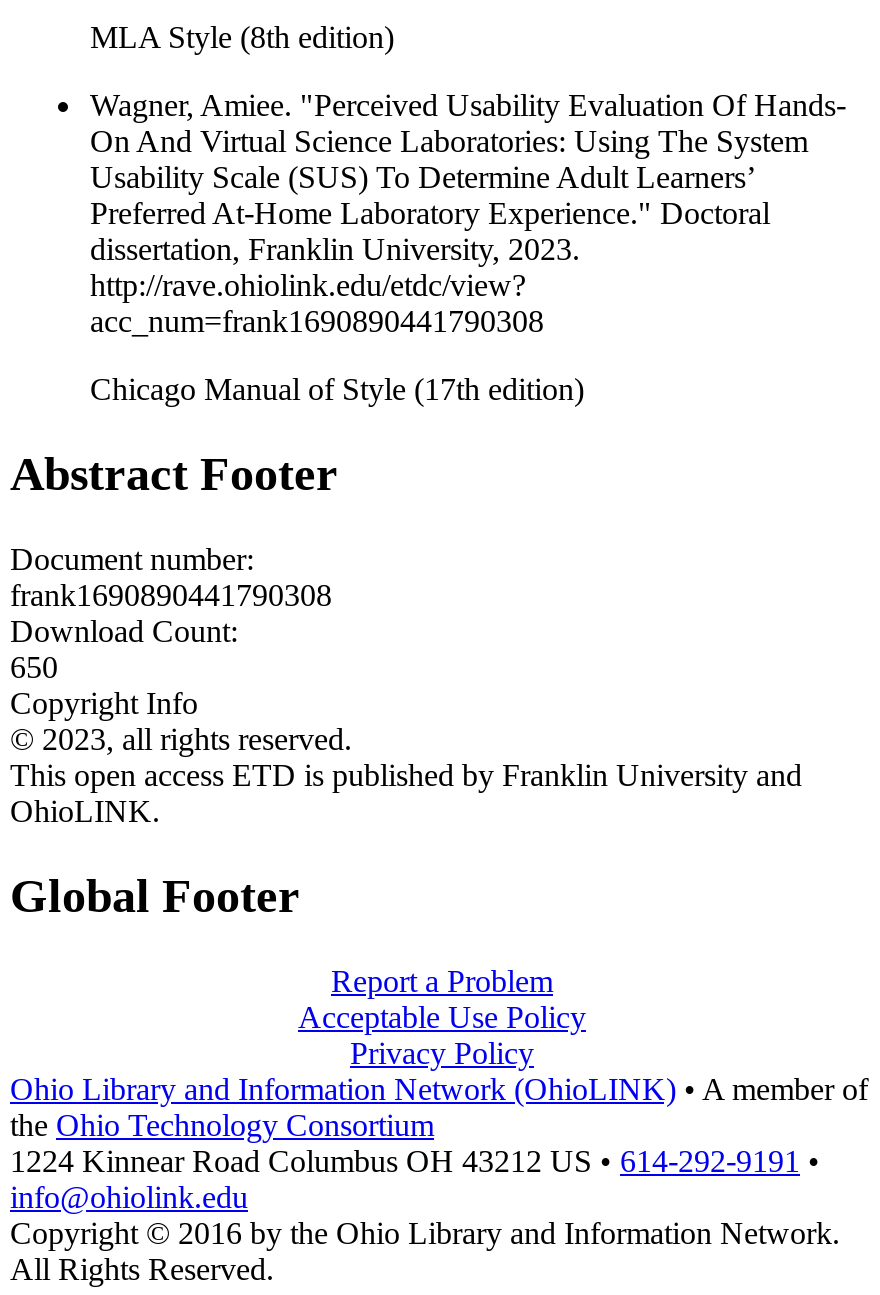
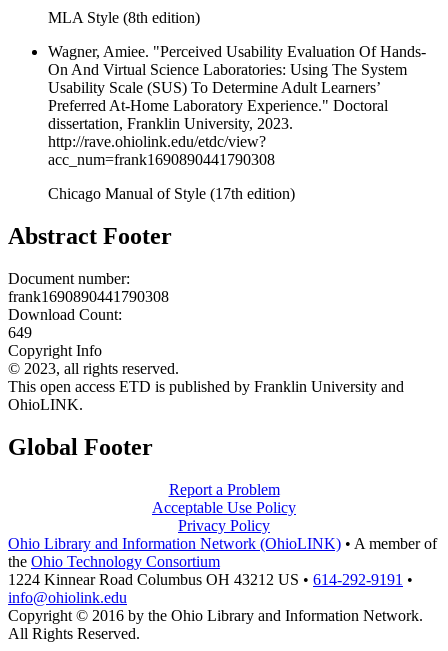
[10,650,58,684] 650 -> [8,324,32,341] 649

